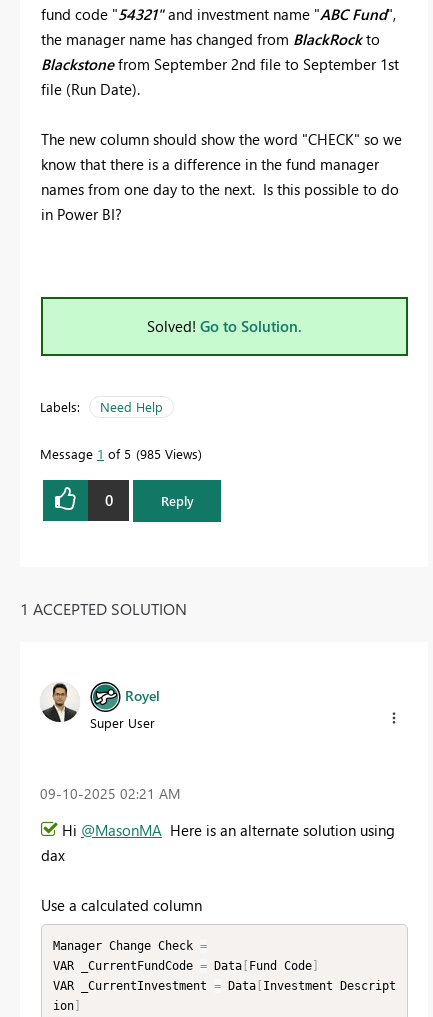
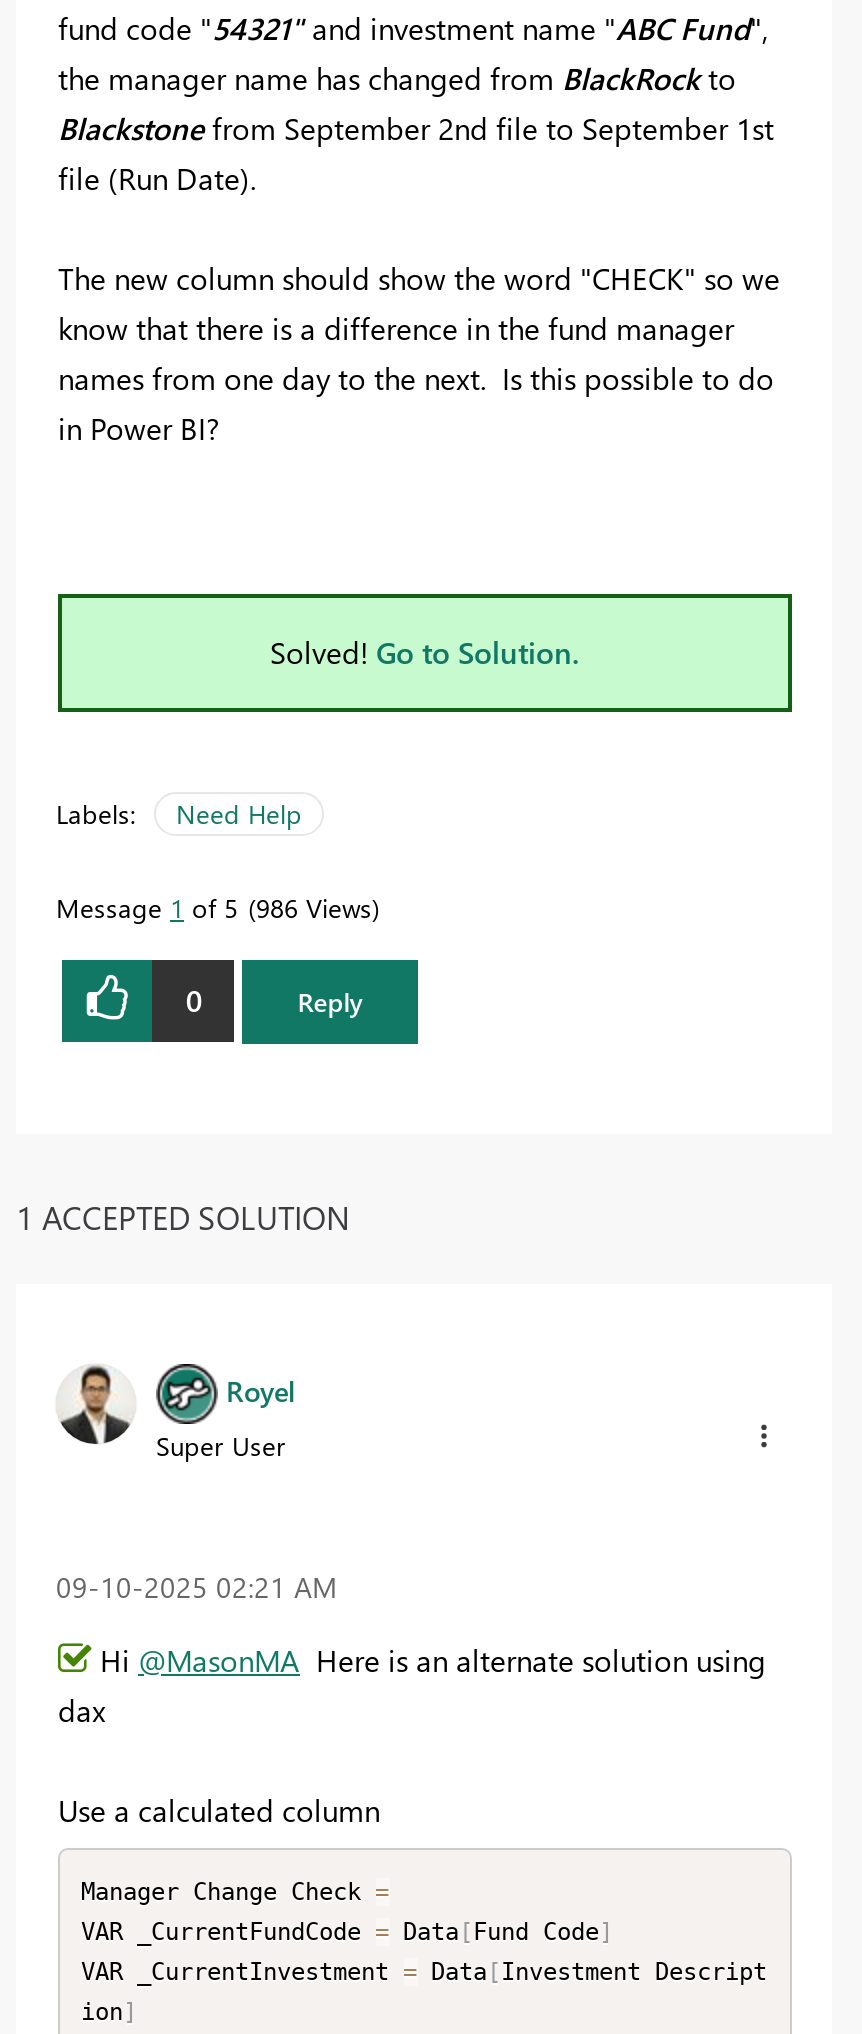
[40,445,198,462] Message 1 of 5 985 Views -> [56,889,372,923] Message 1 of 5 986 Views

